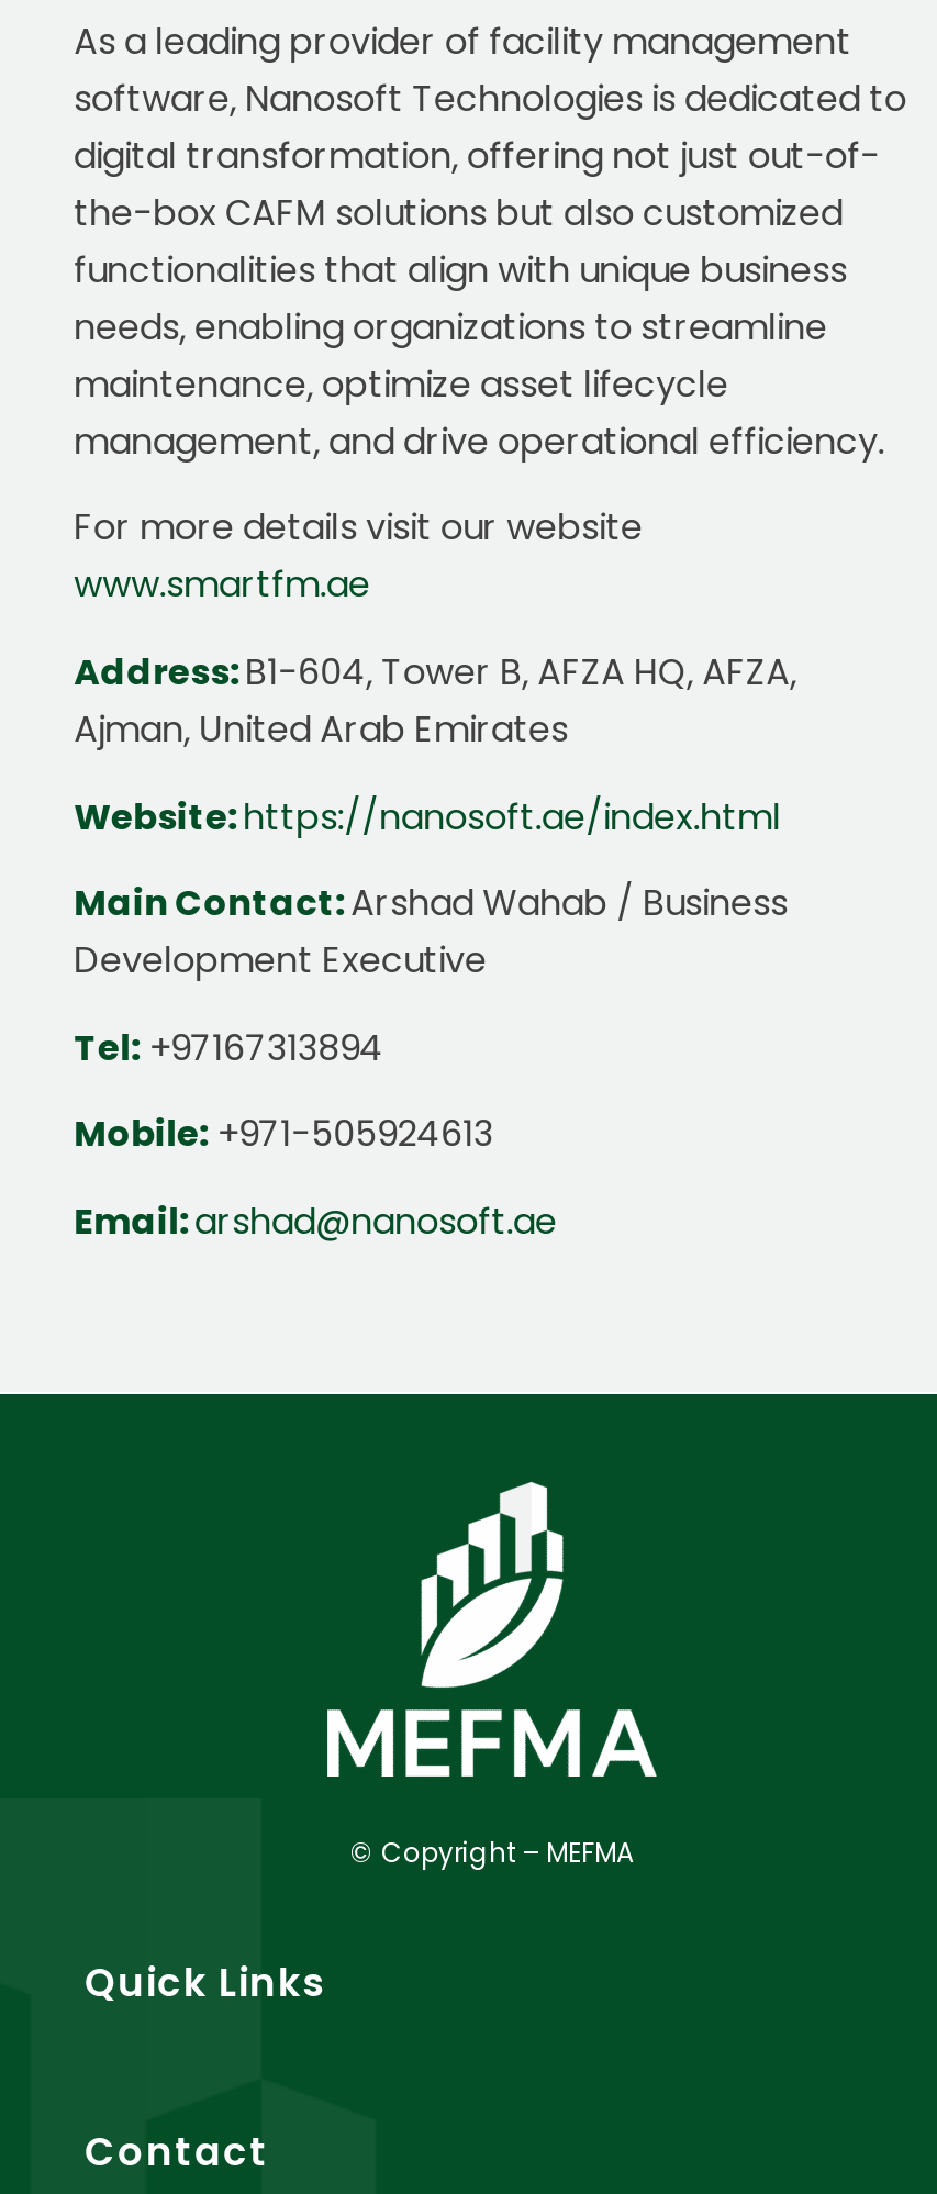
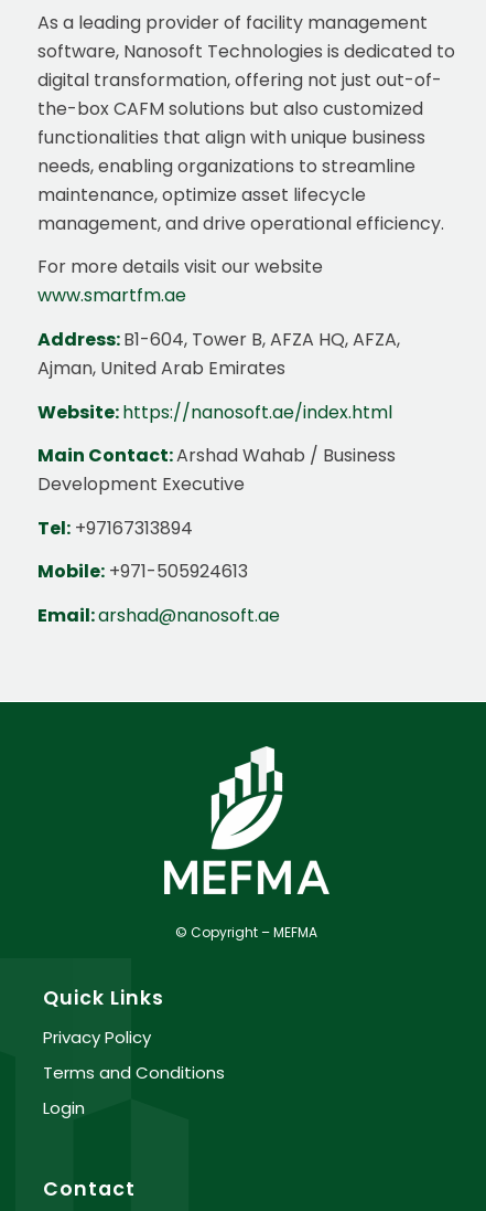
none -> [43,1025,224,1119] Privacy Policy | Terms and Conditions | Login

